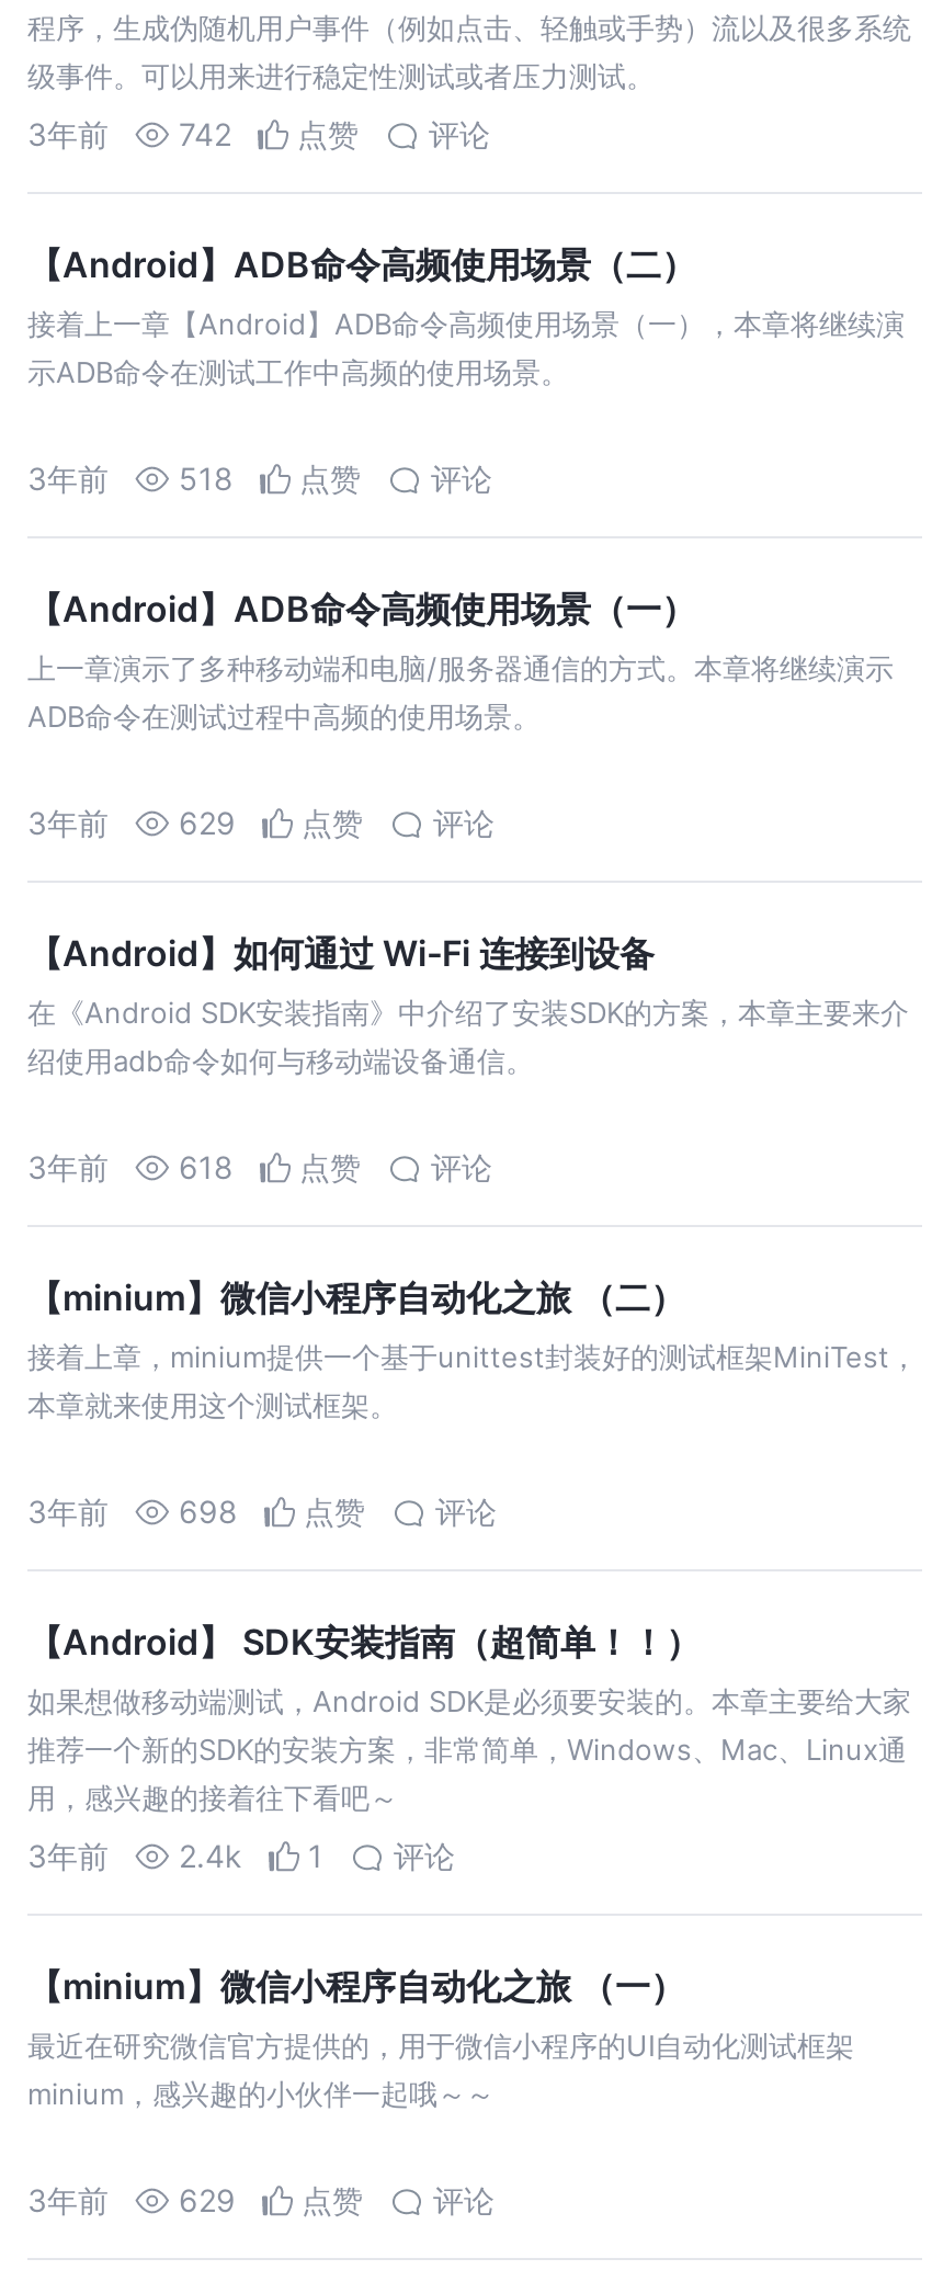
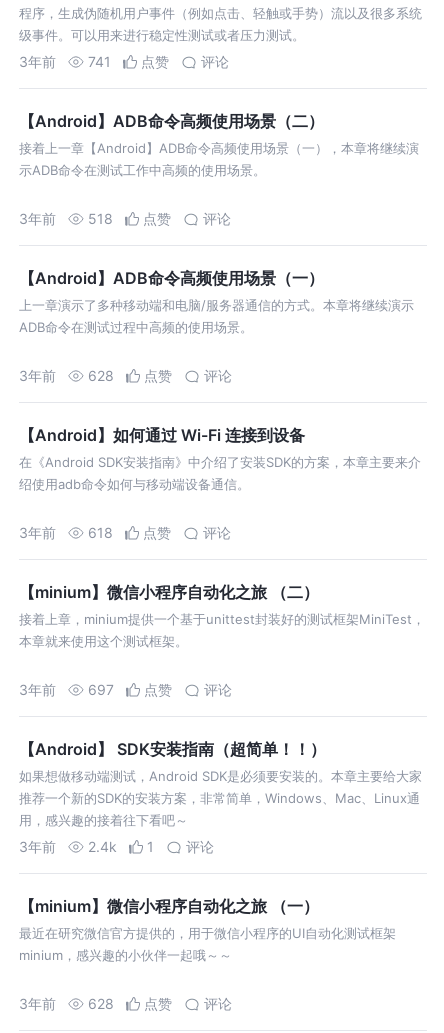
[27,115,490,152] 3年前 742 点赞 评论 -> [19,53,229,70] 3年前 741 点赞 评论
[27,804,495,841] 3年前 629 点赞 评论 -> [19,367,232,384] 3年前 628 点赞 评论
[27,1492,497,1530] 3年前 698 点赞 评论 -> [19,681,232,698] 3年前 697 点赞 评论
[27,2181,495,2218] 3年前 629 点赞 评论 -> [19,995,232,1012] 3年前 628 点赞 评论

